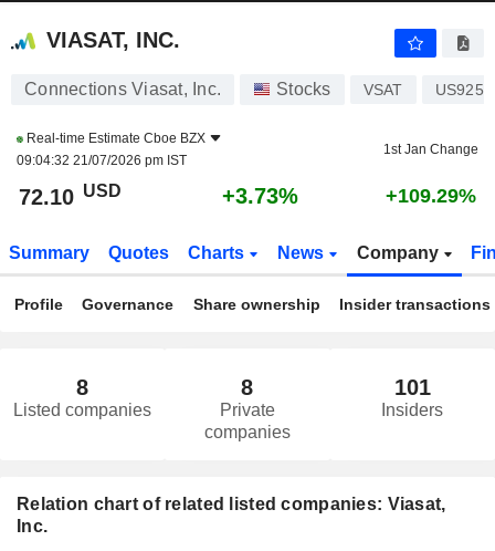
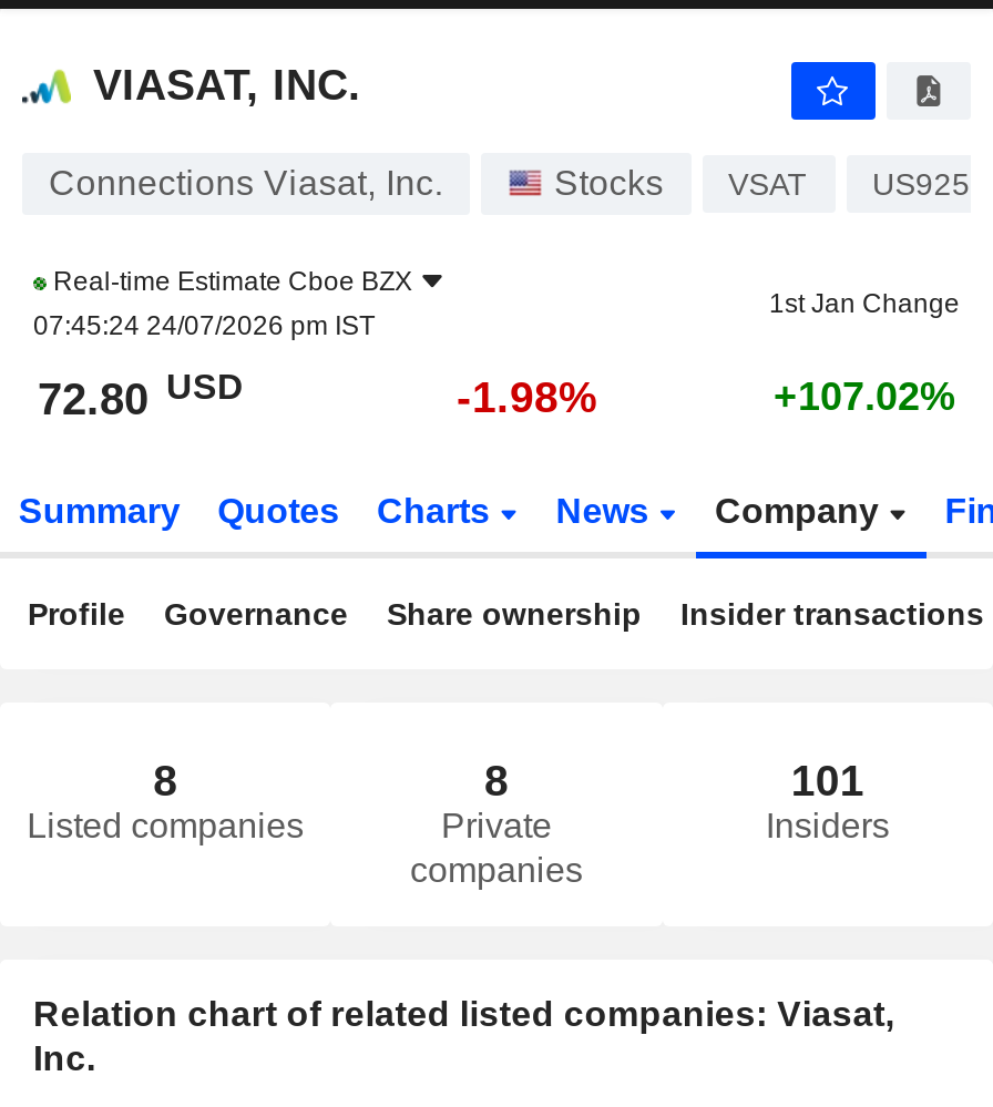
[17,153,187,168] 09:04:32 21/07/2026 pm IST -> [33,310,375,341] 07:45:24 24/07/2026 pm IST
[19,181,122,209] 72.10 USD -> [38,367,244,423] 72.80 USD
[222,184,298,208] +3.73% -> [457,372,598,421] -1.98%
[386,185,476,207] +109.29% -> [774,375,955,419] +107.02%

